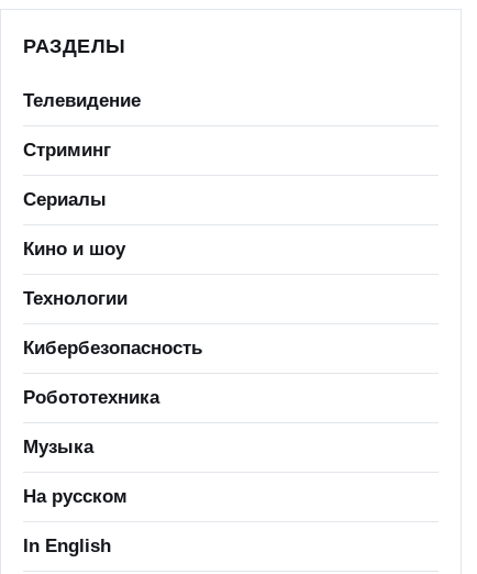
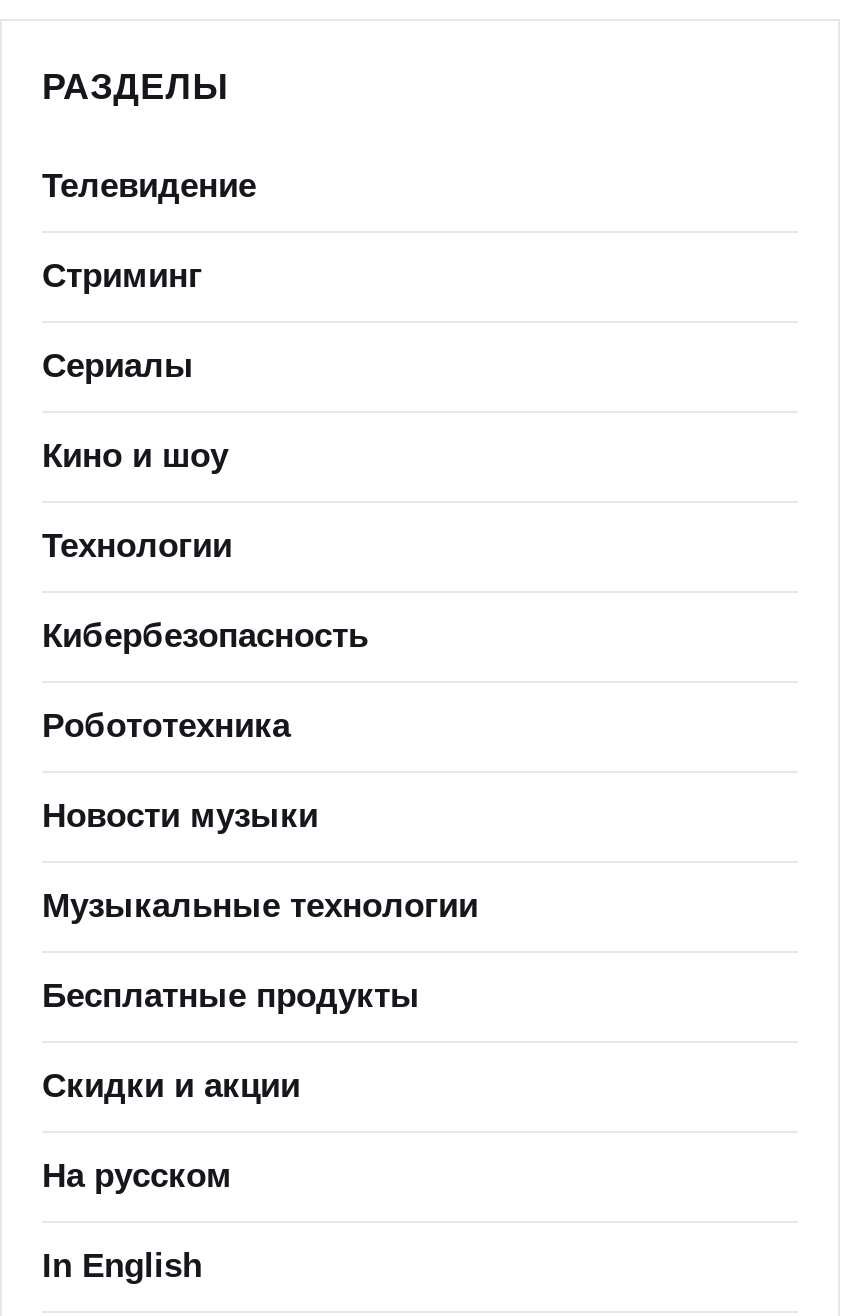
[23,437,93,457] Музыка -> [42,797,478,1105] Новости музыки | Музыкальные технологии | Бесплатные продукты | Скидки и акции

